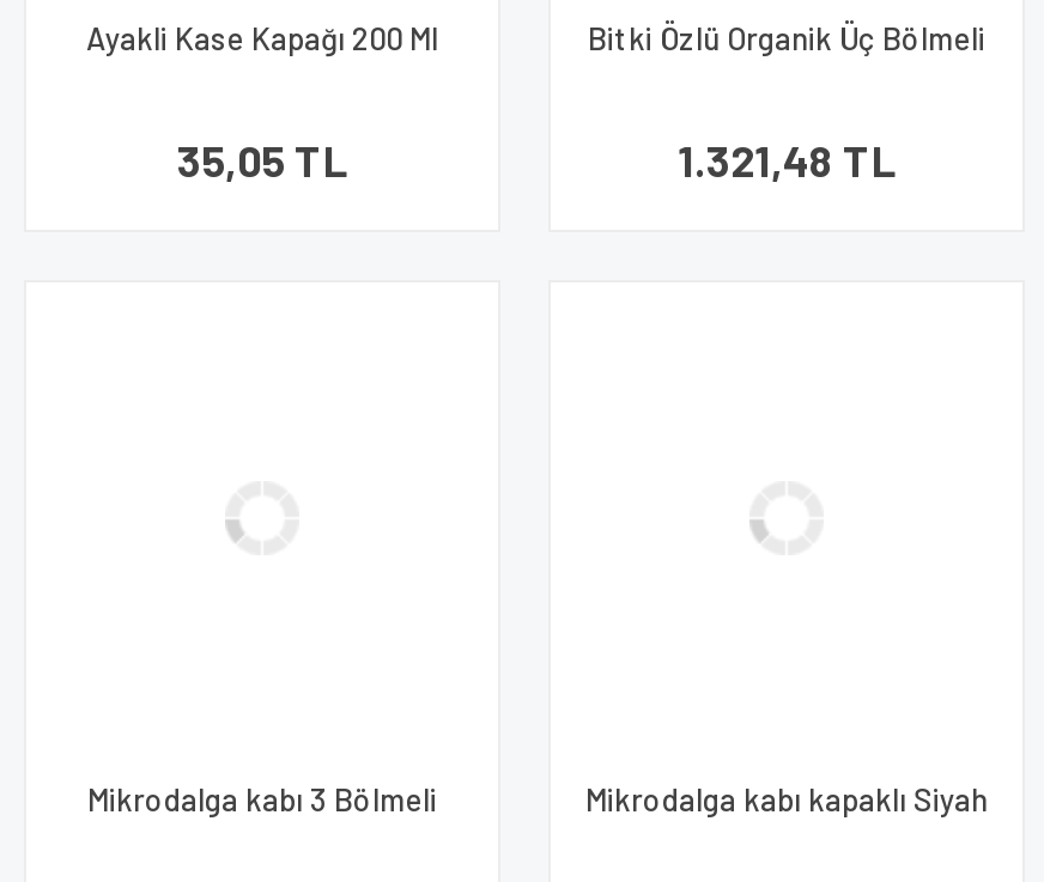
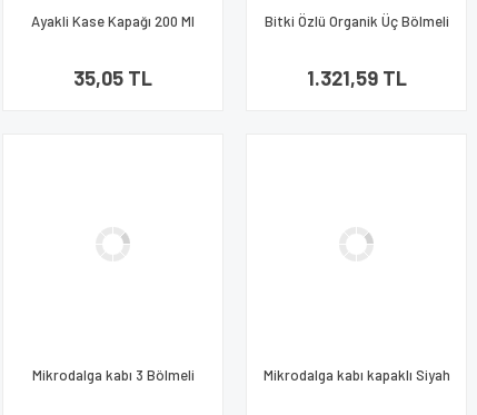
[678,134,896,187] 1.321,48 TL -> [306,66,406,90] 1.321,59 TL

